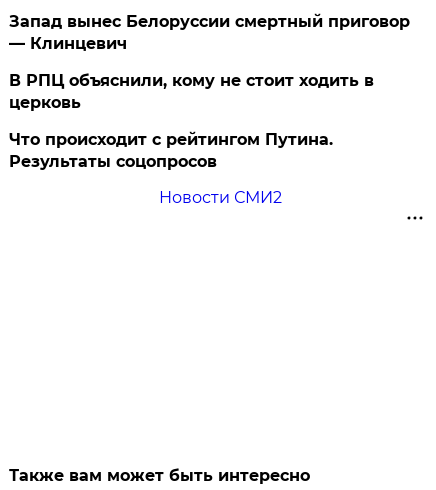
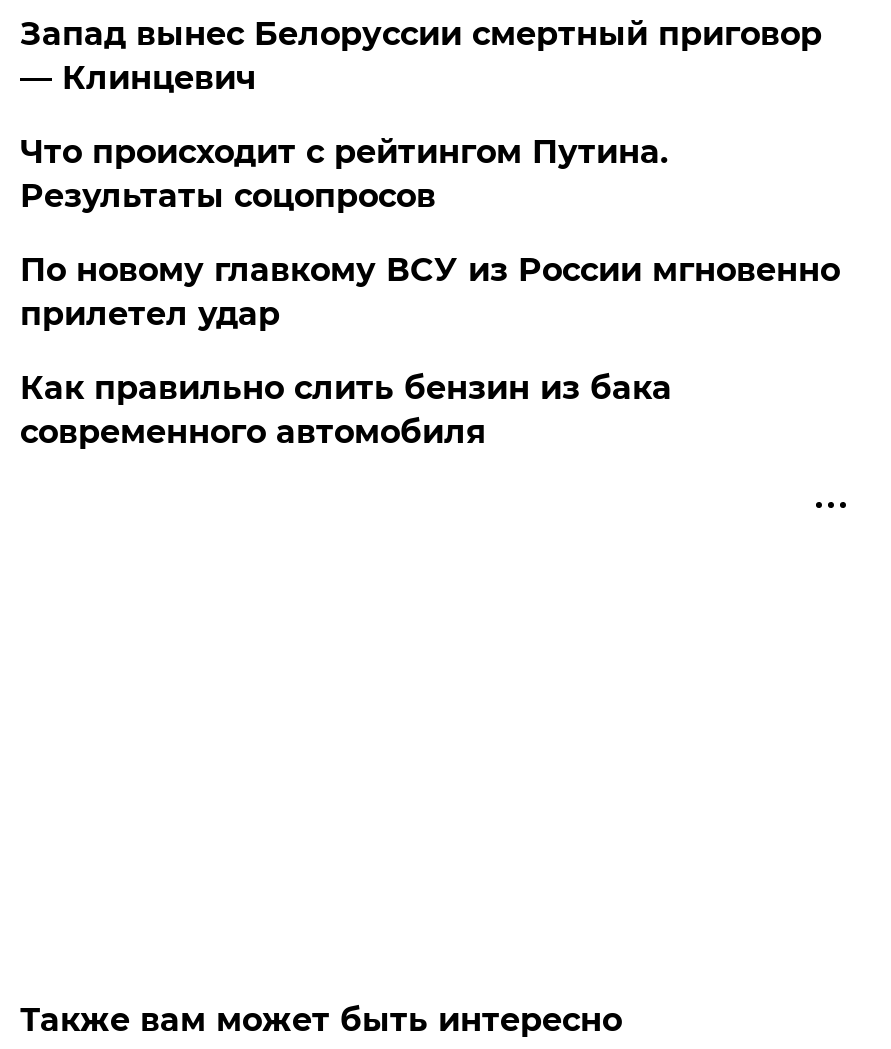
[9,71,374,112] В РПЦ объяснили, кому не стоит ходить в | церковь -> none
moved [9,130,333,171] -> [20,133,668,215]: Что происходит с рейтингом Путина. | Результаты соцопросов
[159,188,282,207] Новости СМИ2 -> [20,251,840,451] По новому главкому ВСУ из России мгновенно | прилетел удар | Как правильно слить бензин из бака | современного автомобиля

